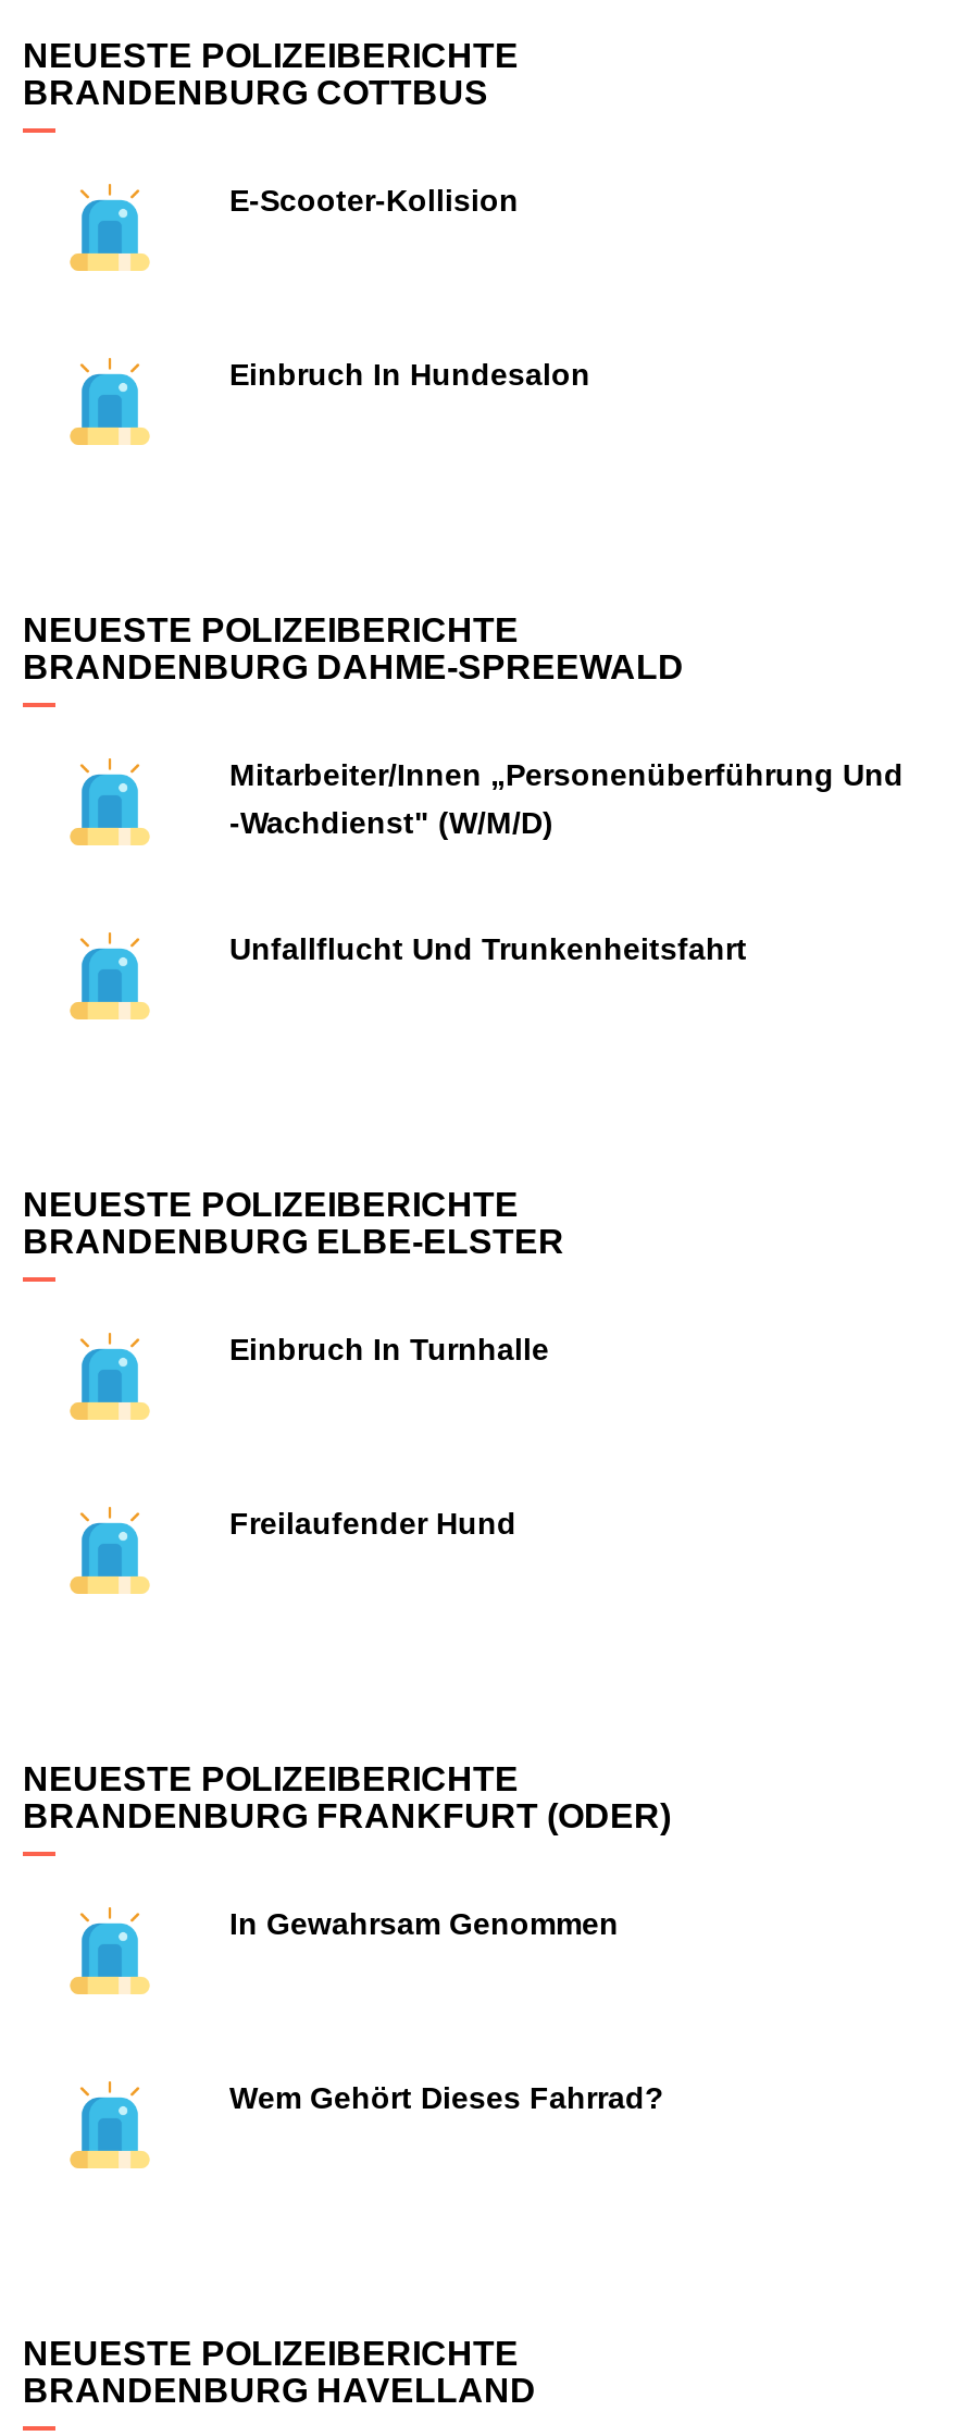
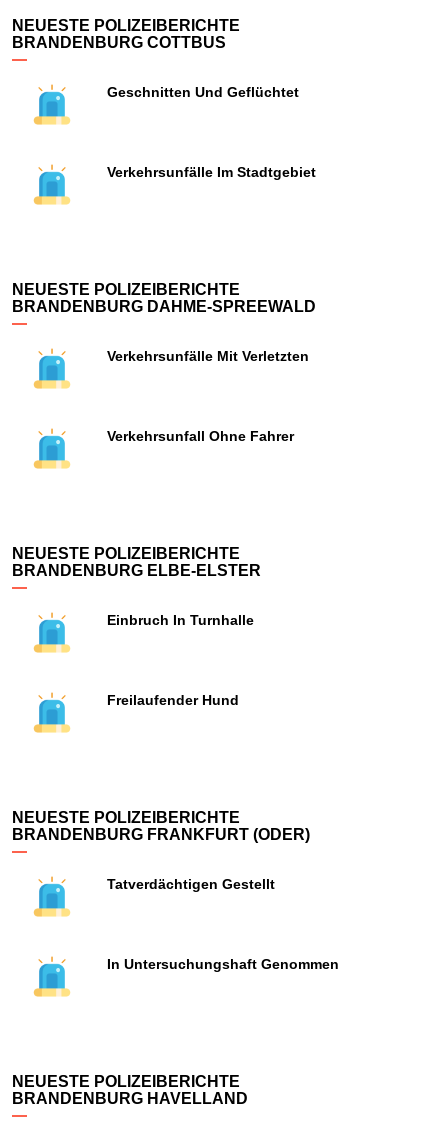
[229,183,519,218] E-Scooter-Kollision -> [107,84,299,100] Geschnitten Und Geflüchtet
[229,357,590,392] Einbruch In Hundesalon -> [107,164,316,180] Verkehrsunfälle Im Stadtgebiet
[229,757,904,840] Mitarbeiter/innen „Personenüberführung Und | -wachdienst" (w/m/d) -> [107,348,309,364] Verkehrsunfälle Mit Verletzten
[229,931,747,966] Unfallflucht Und Trunkenheitsfahrt -> [107,428,294,444] Verkehrsunfall Ohne Fahrer
[229,1906,619,1941] In Gewahrsam Genommen -> [107,876,275,892] Tatverdächtigen Gestellt
[229,2080,664,2115] Wem Gehört Dieses Fahrrad? -> [107,956,339,972] In Untersuchungshaft Genommen

